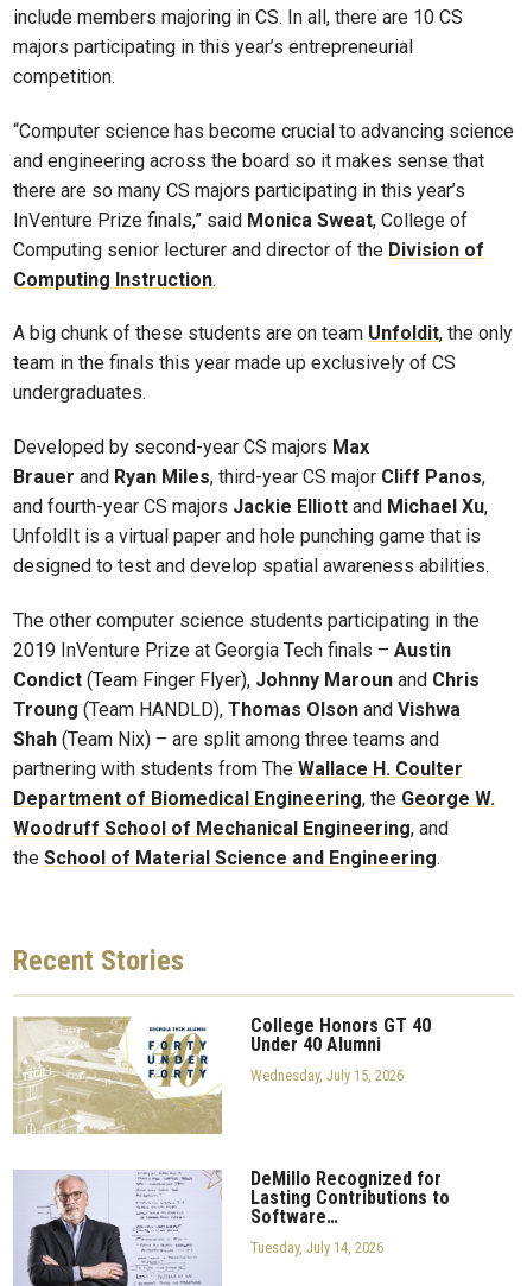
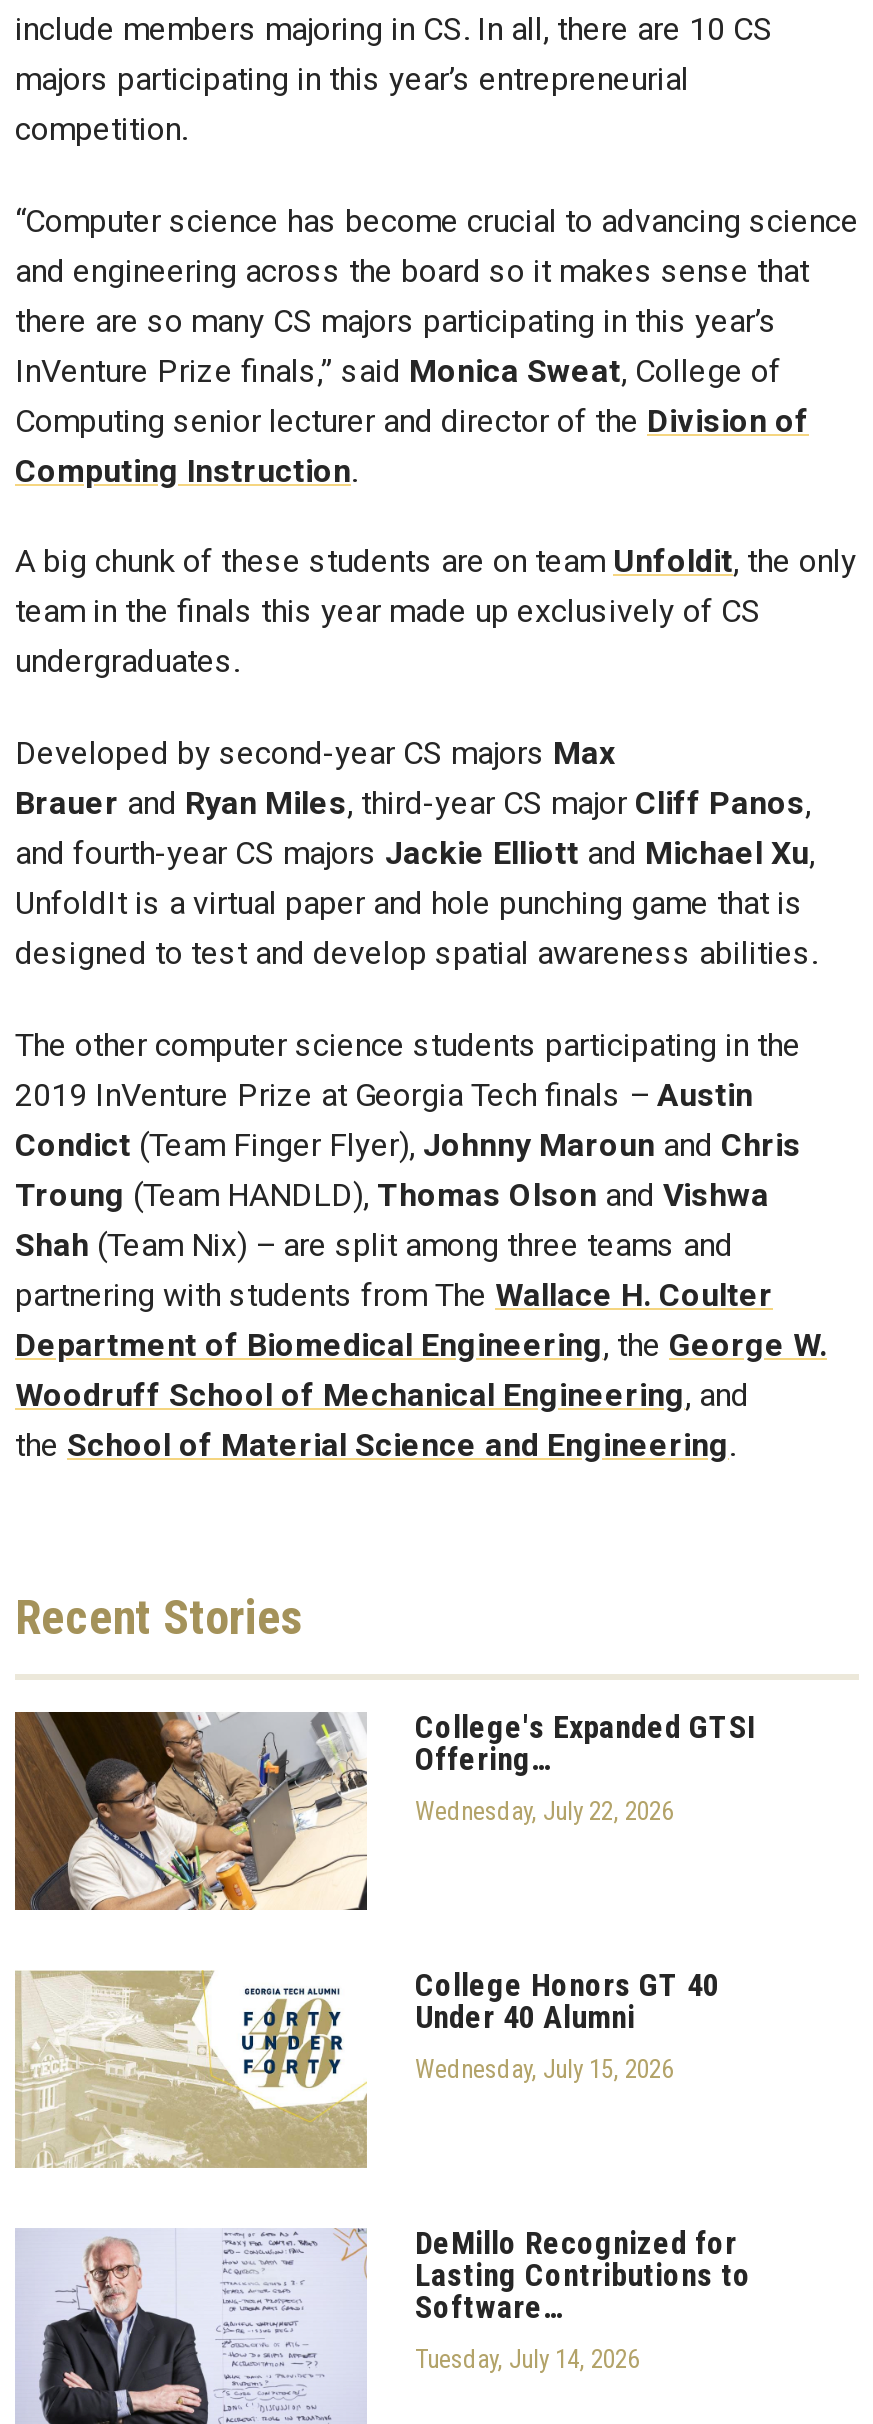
none -> [15,1708,755,1912] [image] | College's Expanded GTSI | Offering… | Wednesday, July 22, 2026

